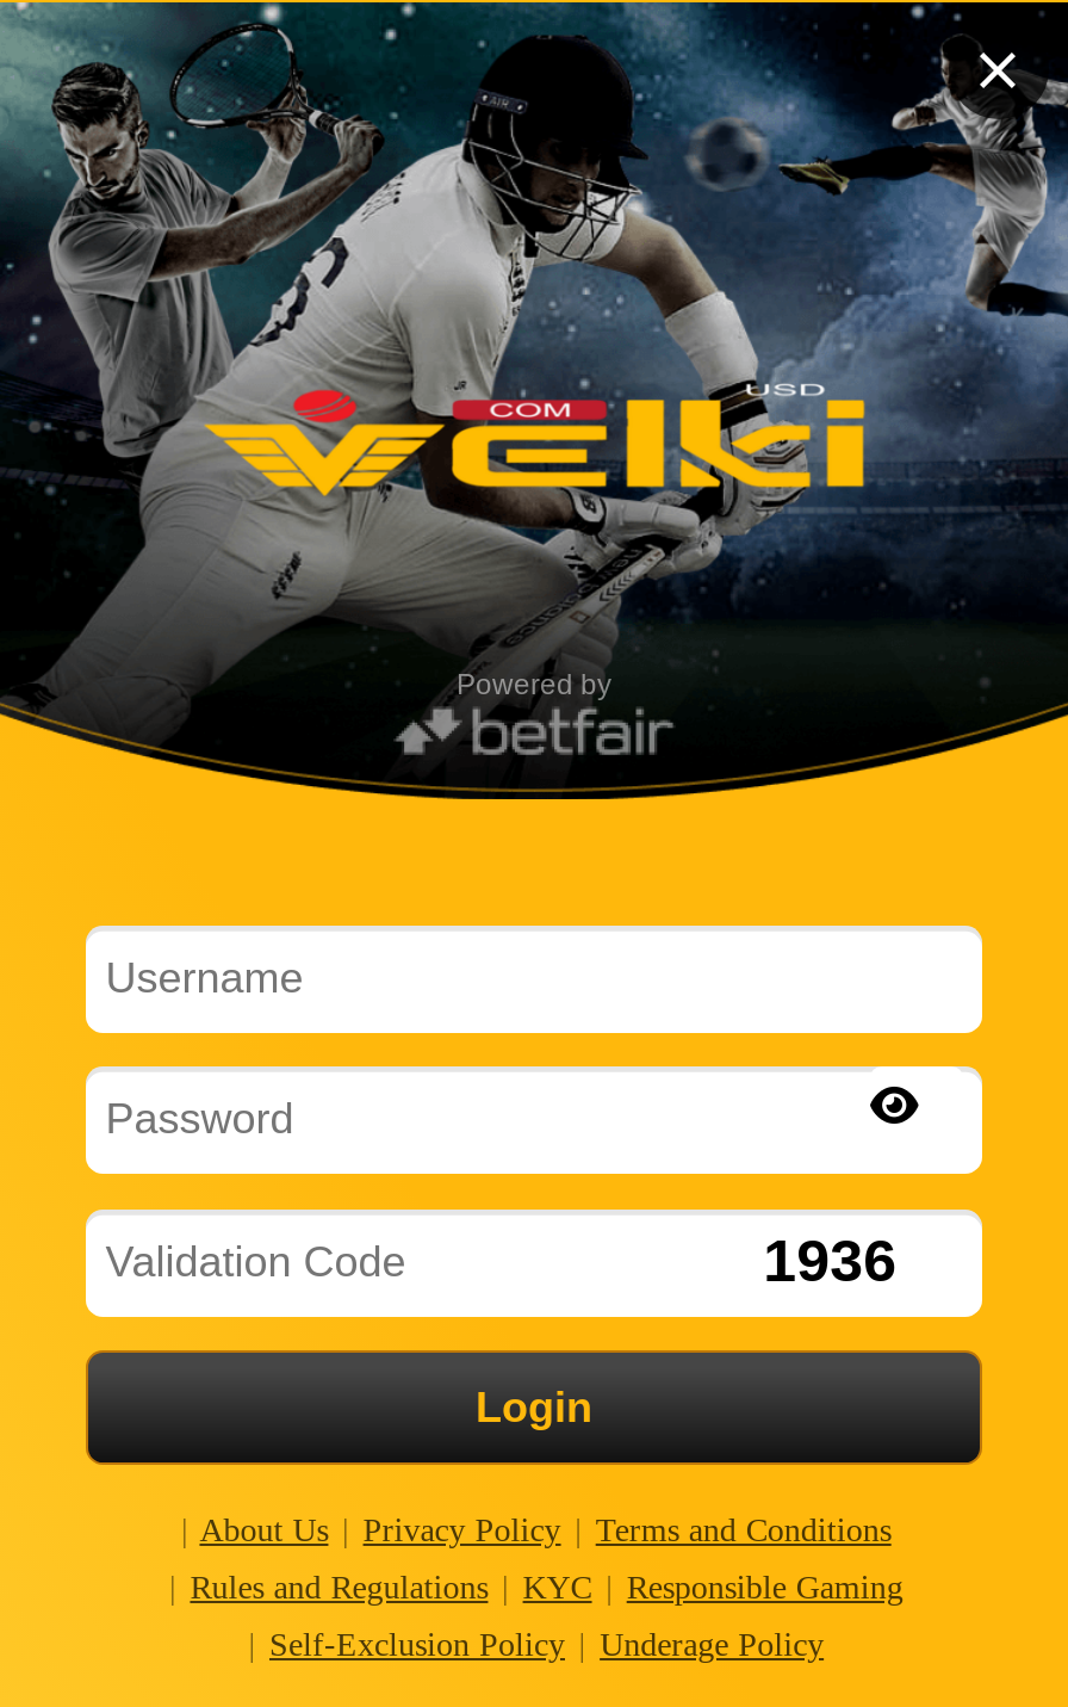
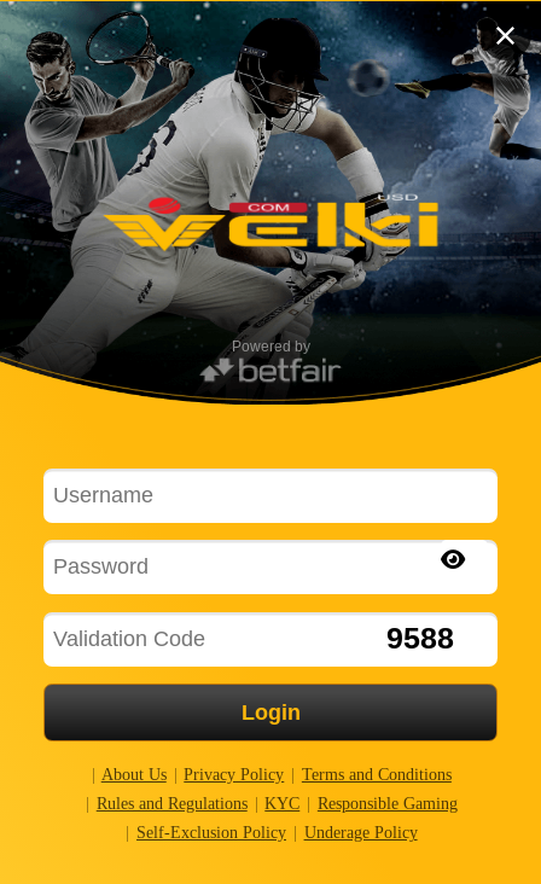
[763,1226,897,1292] 1936 -> [387,620,454,654] 9588

